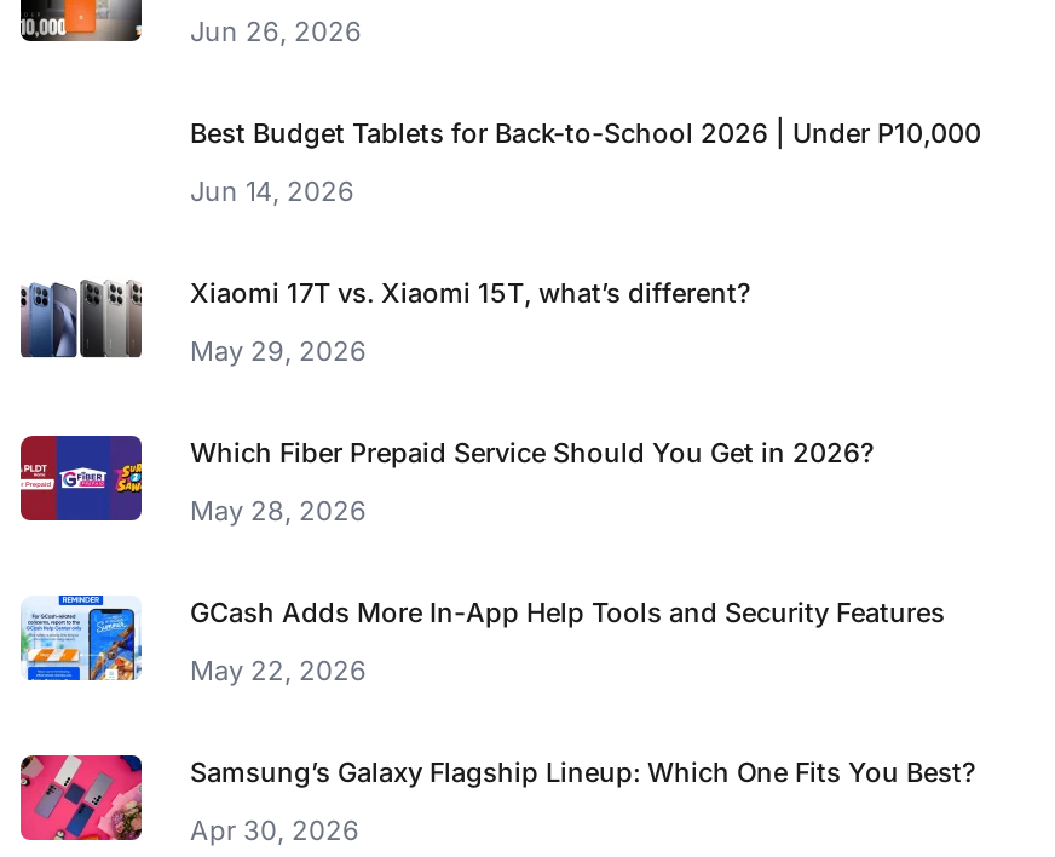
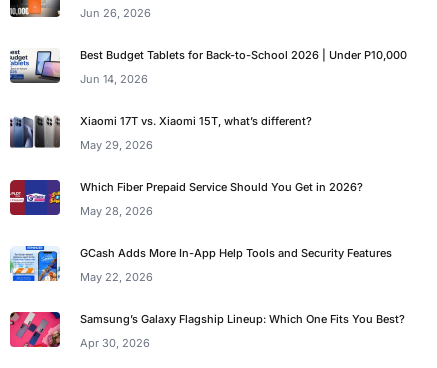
none -> [9,49,61,84] [image]

